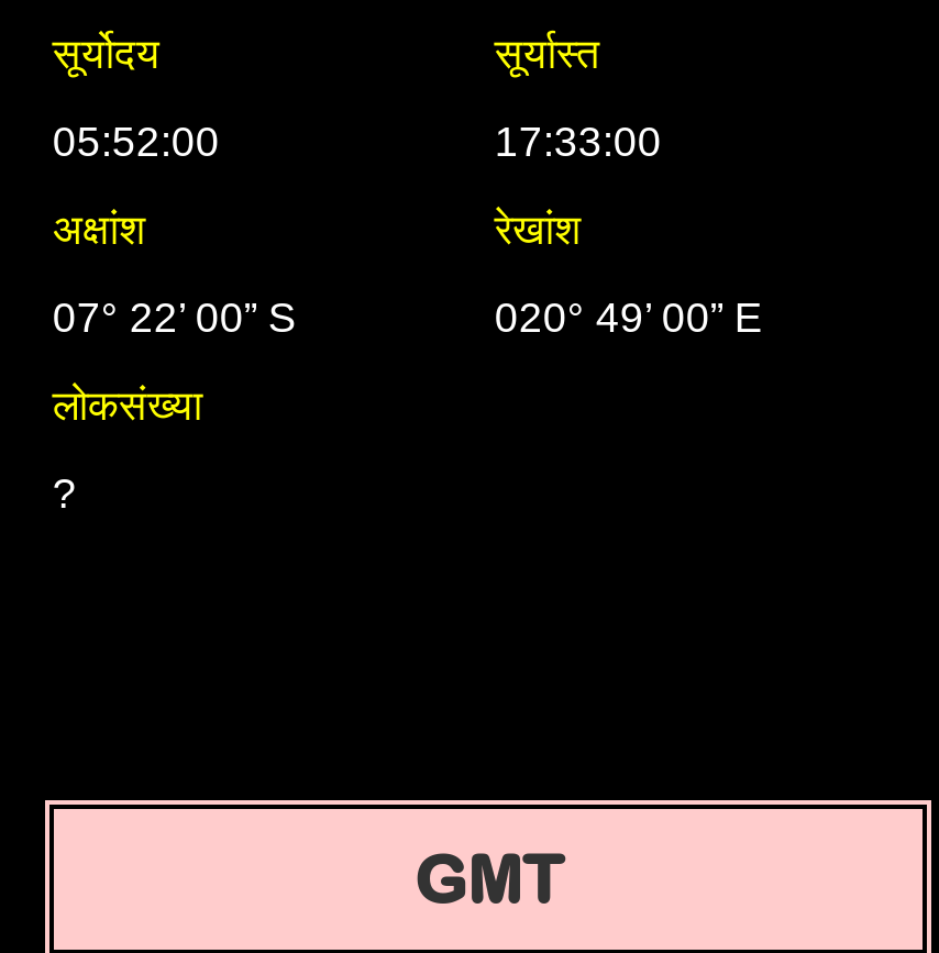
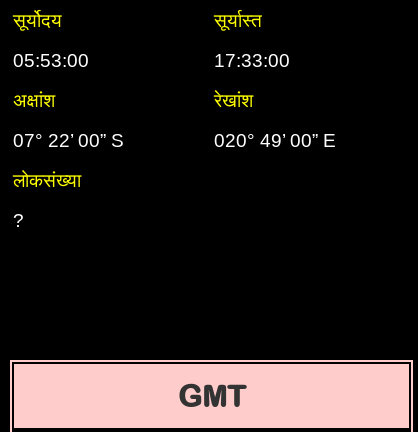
[53,119,220,165] 05:52:00 -> [13,50,89,71] 05:53:00

